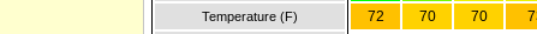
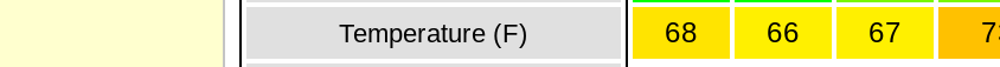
[367,8,384,25] 72 -> [665,16,698,49] 68
[419,8,435,25] 70 -> [767,16,800,49] 66
[470,8,487,25] 70 -> [868,16,902,49] 67

